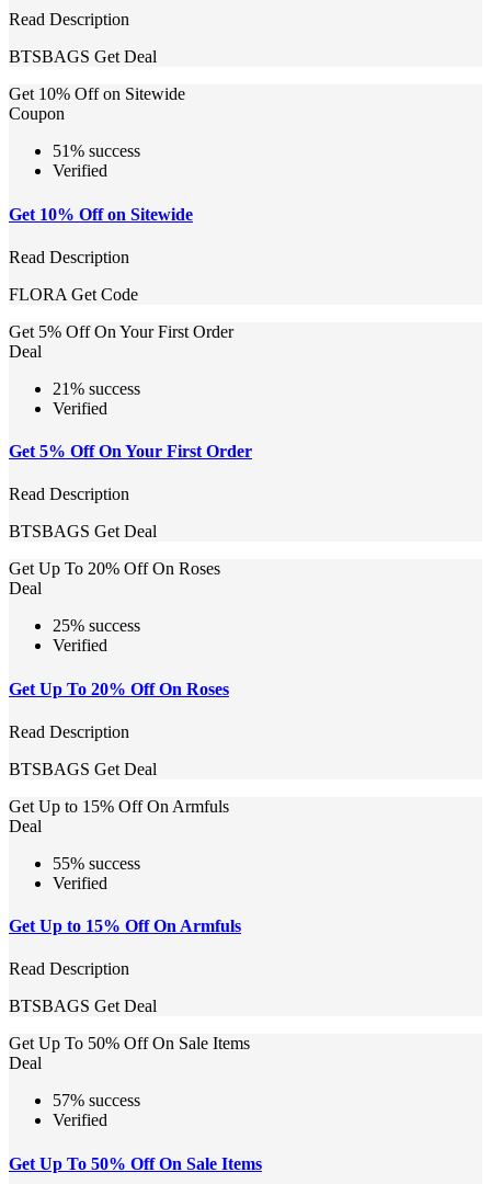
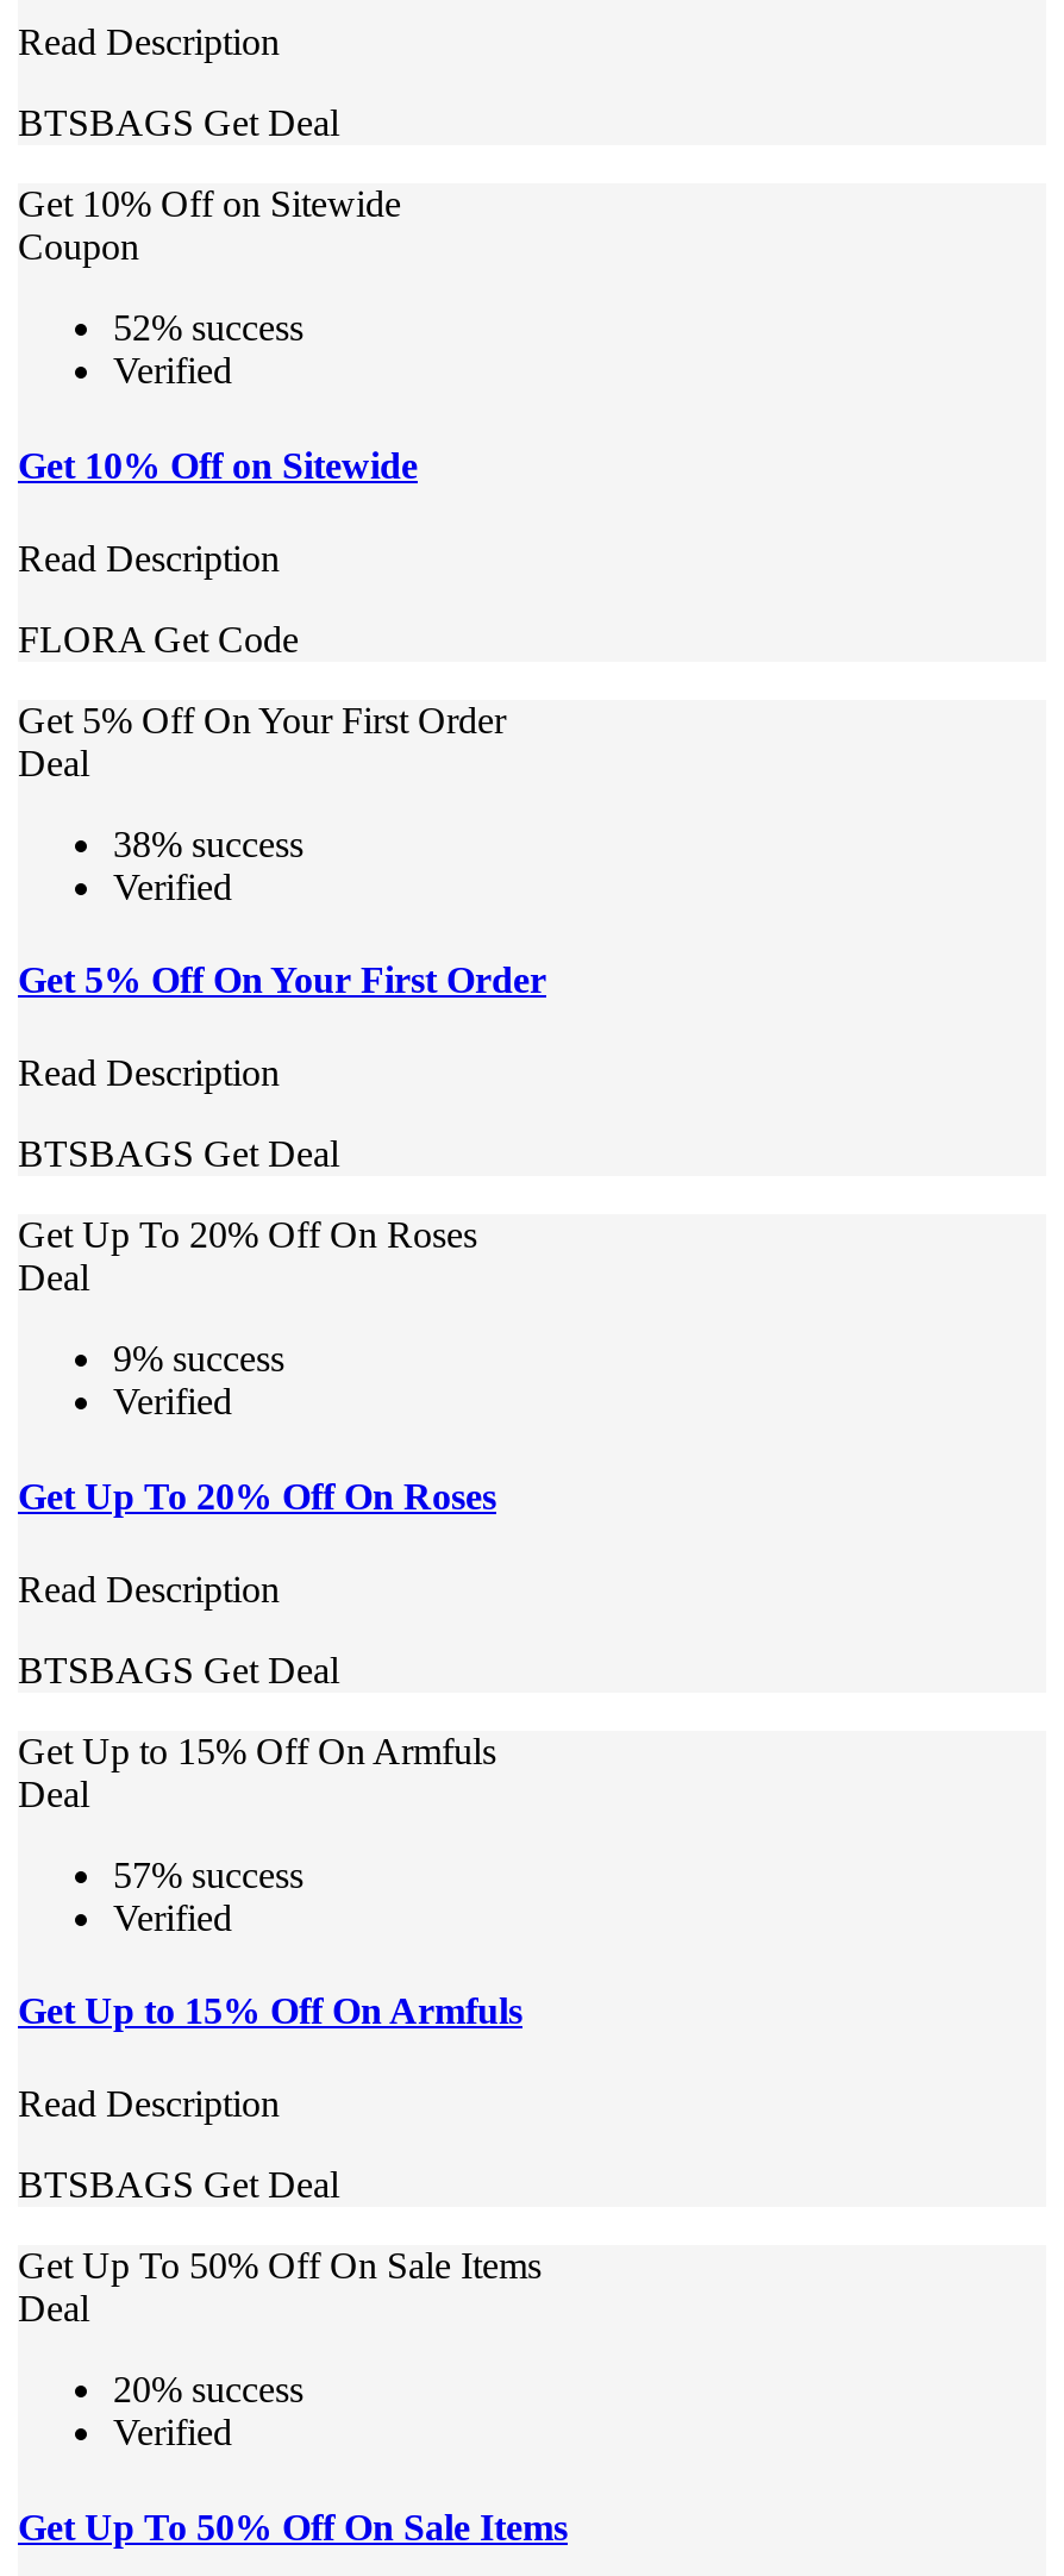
[53,142,140,160] 51% success -> [113,308,303,348] 52% success
[53,379,140,398] 21% success -> [113,824,303,864] 38% success
[53,617,140,635] 25% success -> [113,1339,284,1379] 9% success
[53,854,140,873] 55% success -> [113,1854,303,1895] 57% success
[53,1091,140,1110] 57% success -> [113,2370,303,2411] 20% success

